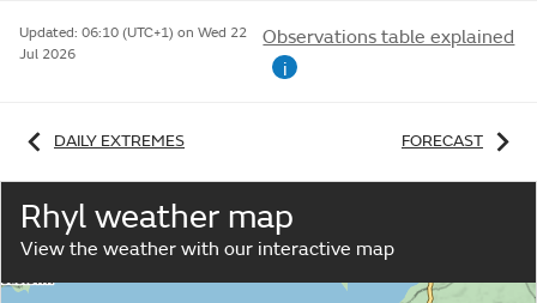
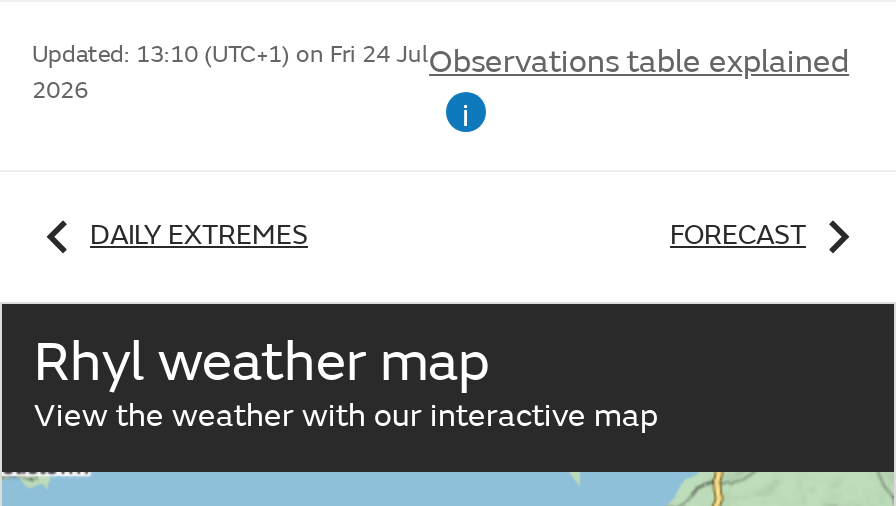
[19,24,247,63] Updated: 06:10 (UTC+1) on Wed 22 | Jul 2026 -> [32,40,428,106] Updated: 13:10 (UTC+1) on Fri 24 Jul | 2026

